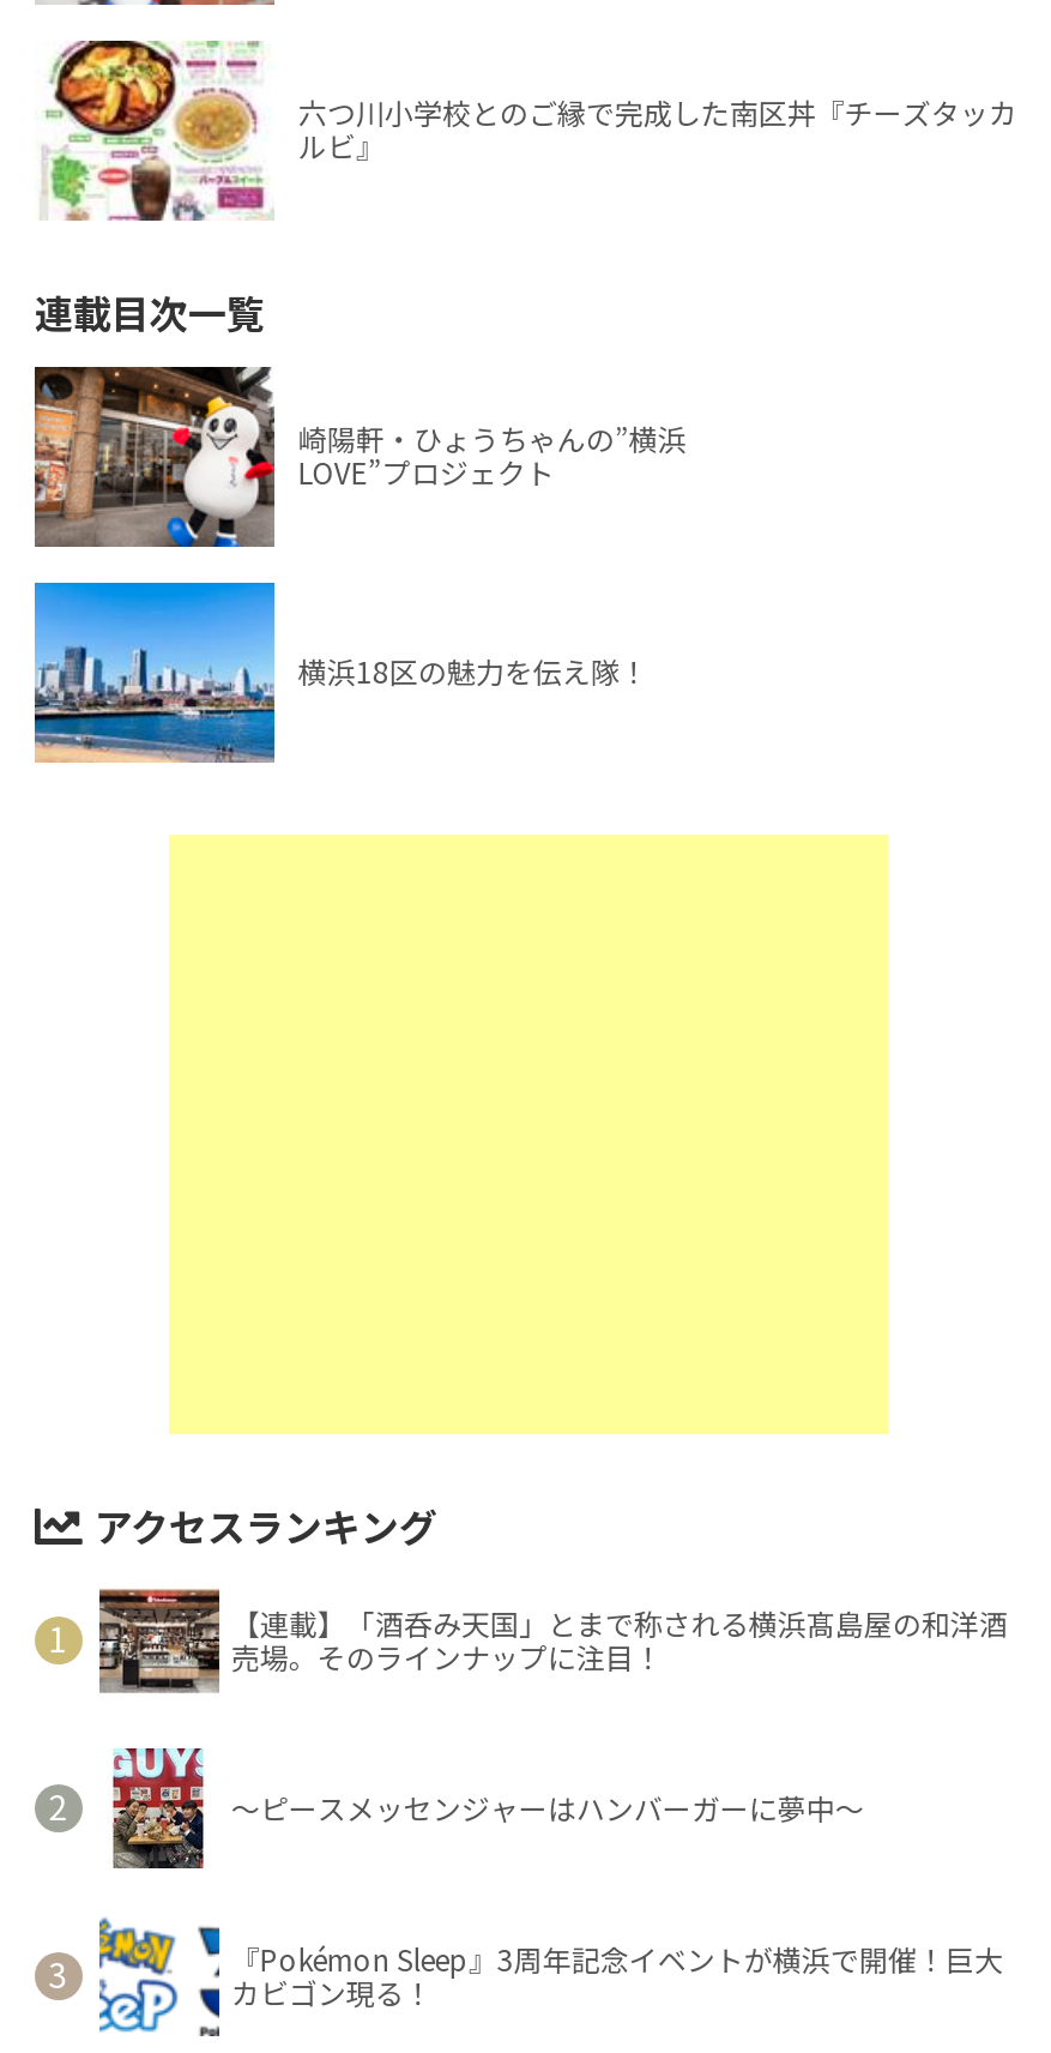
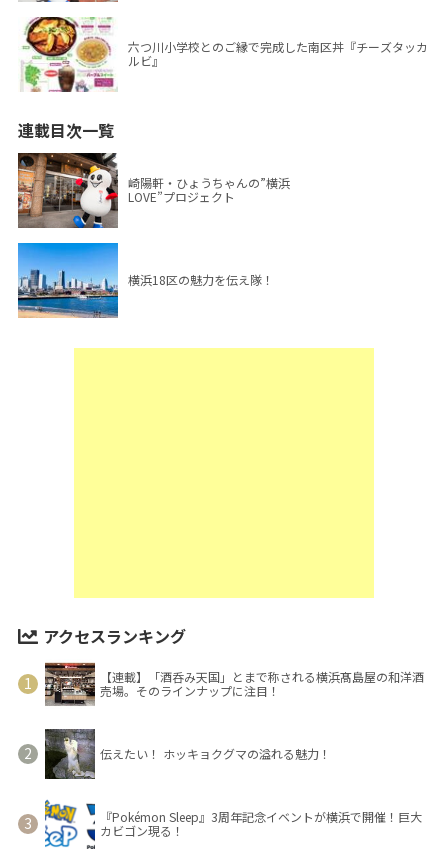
[99,1748,864,1871] [image] | ～ピースメッセンジャーはハンバーガーに夢中～ -> [44,728,331,780] [image] | 伝えたい！ ホッキョクグマの溢れる魅力！

